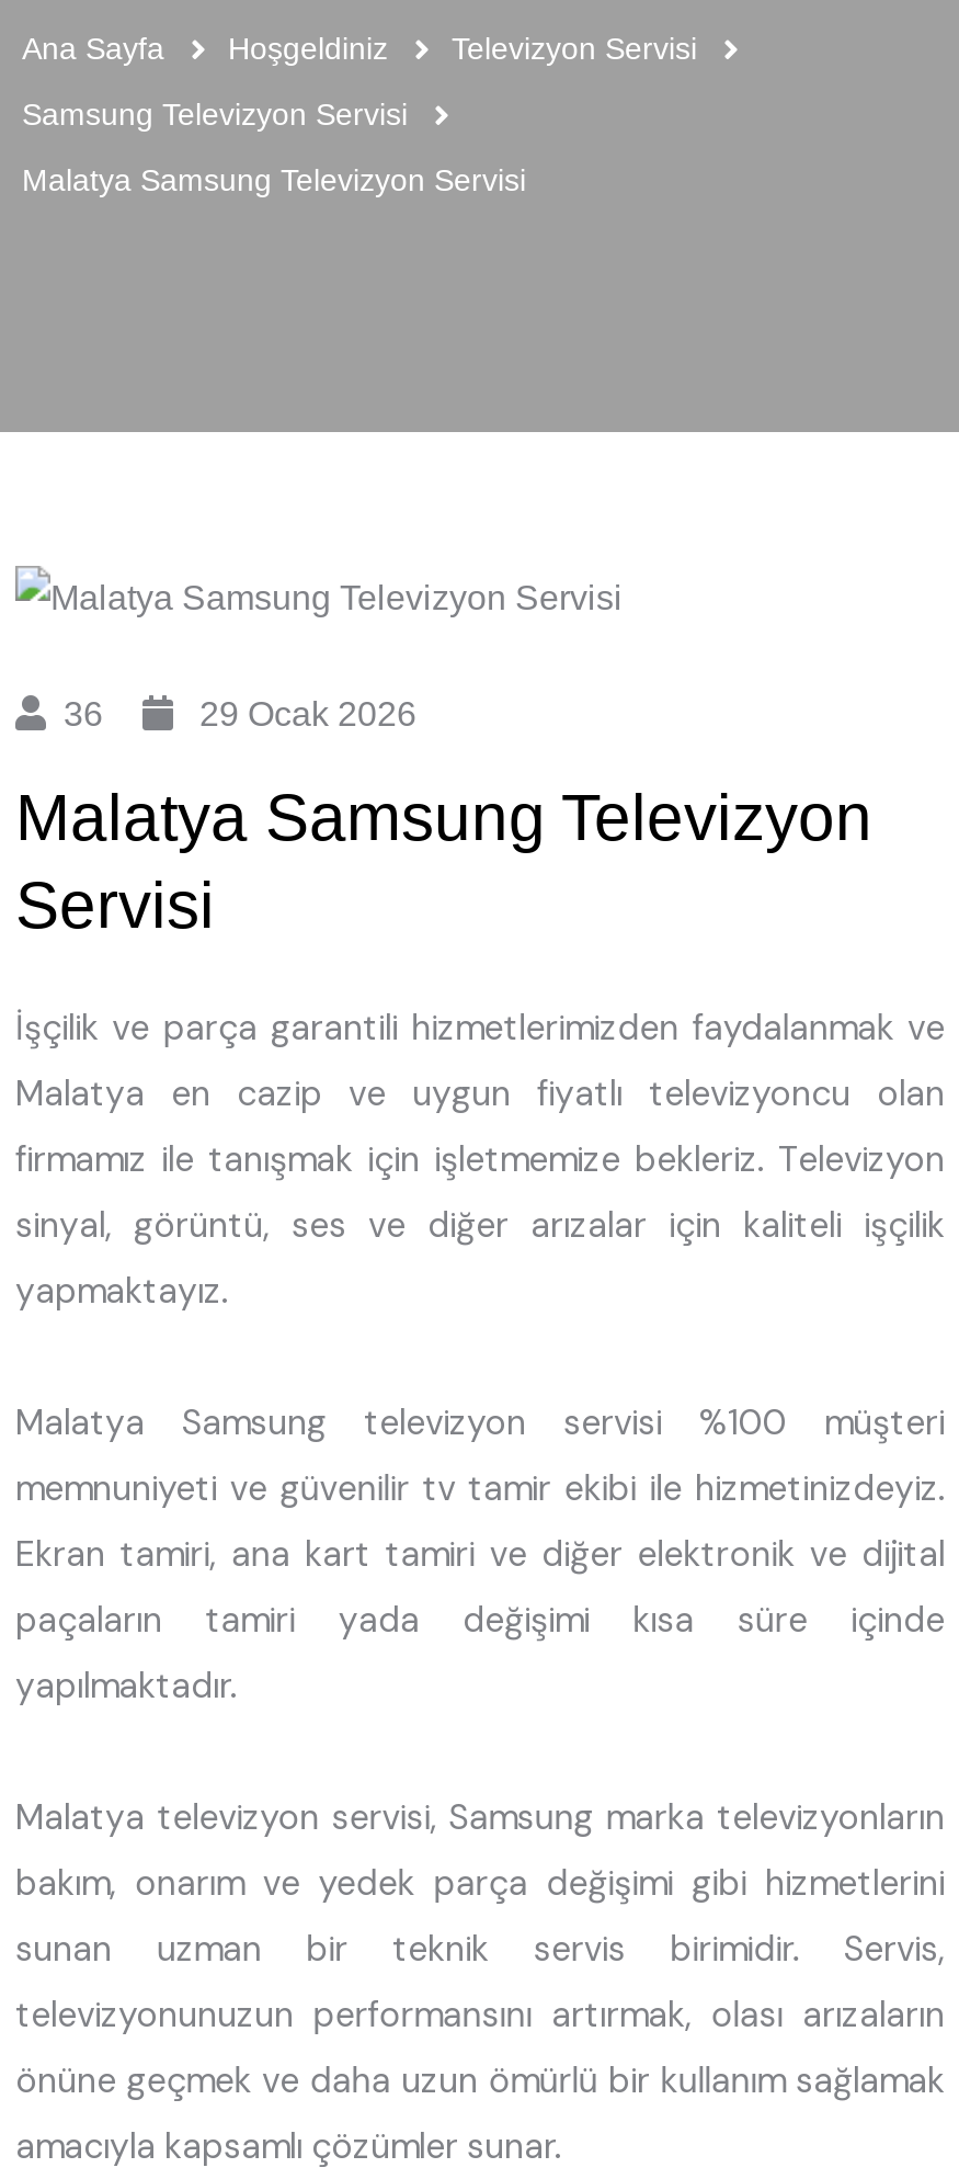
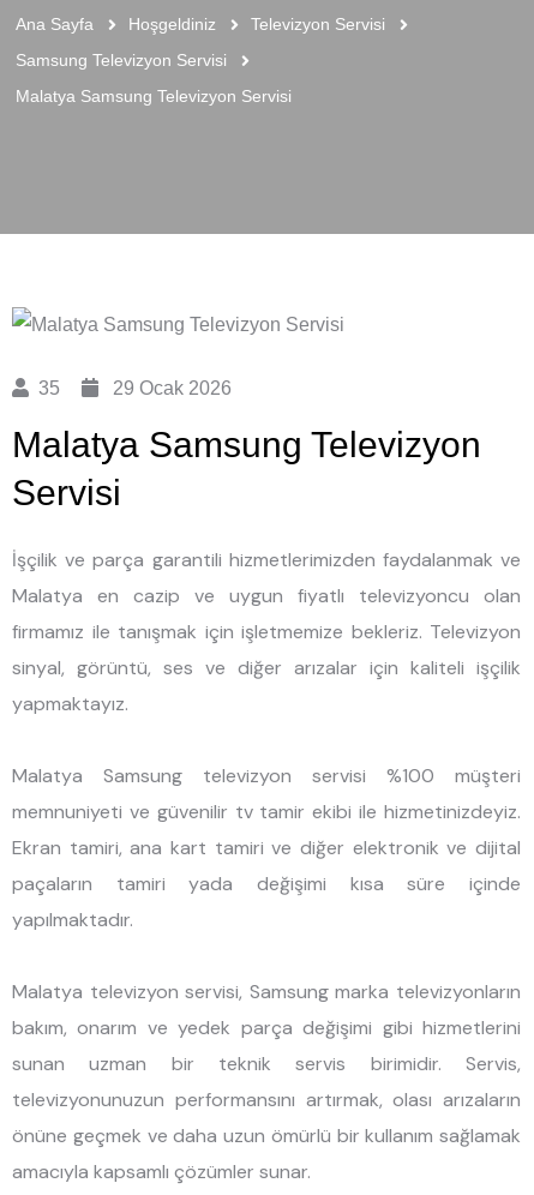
[46,695,416,732] 36 29 Ocak 2026 -> [29,378,232,398] 35 29 Ocak 2026

